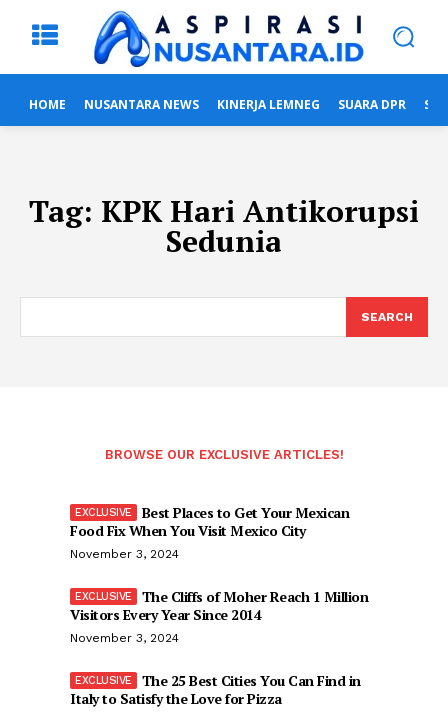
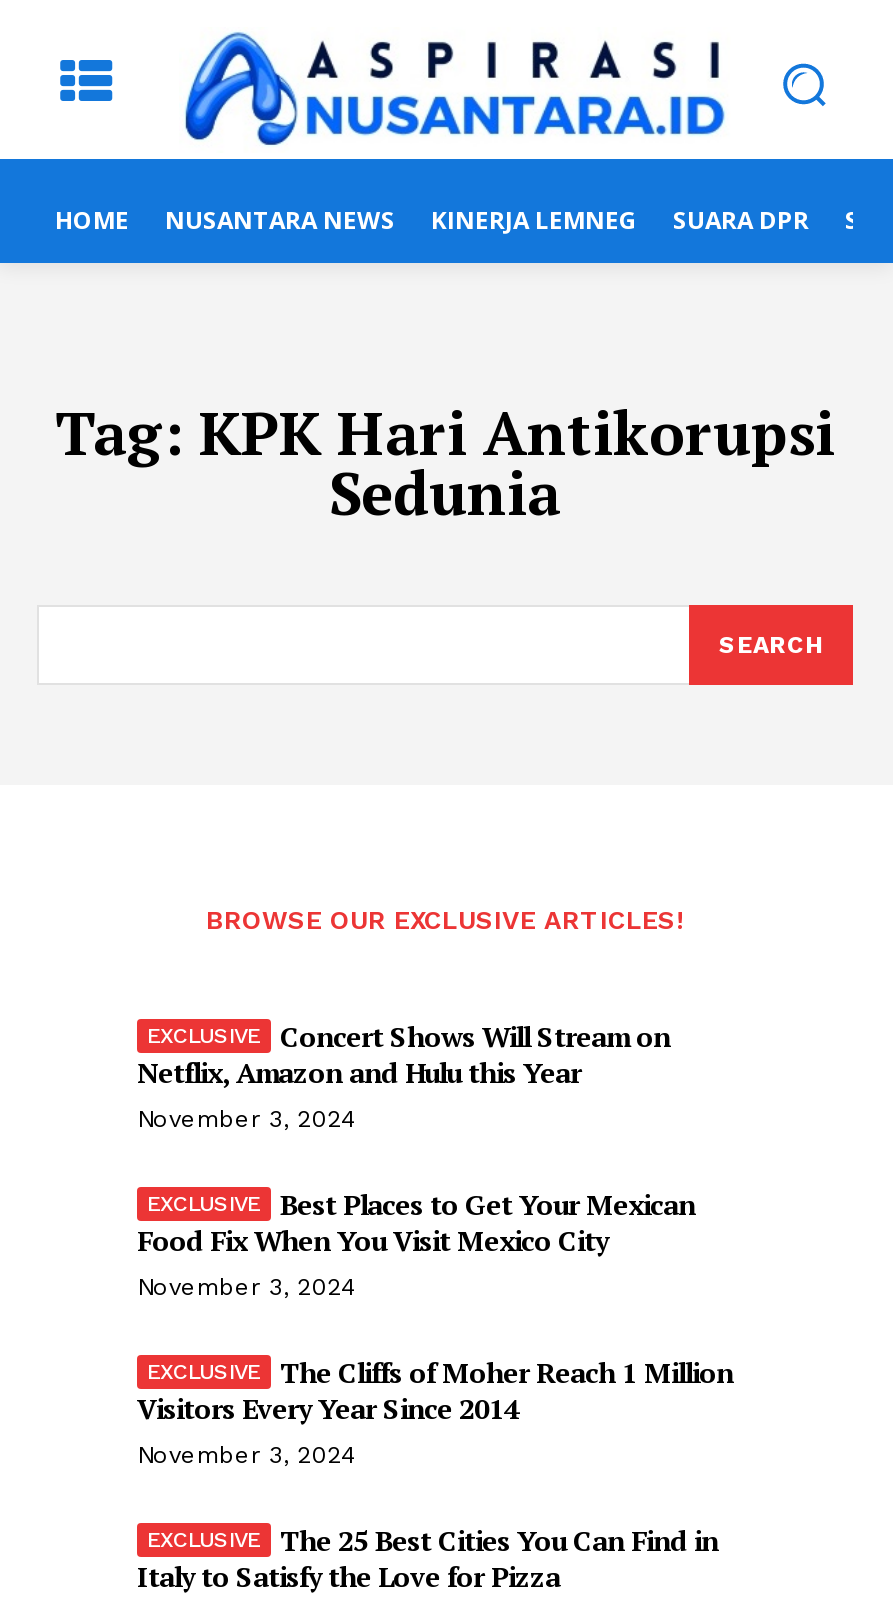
none -> [137,1016,670,1132] Concert Shows Will Stream on | Netflix, Amazon and Hulu this Year | November 3, 2024

